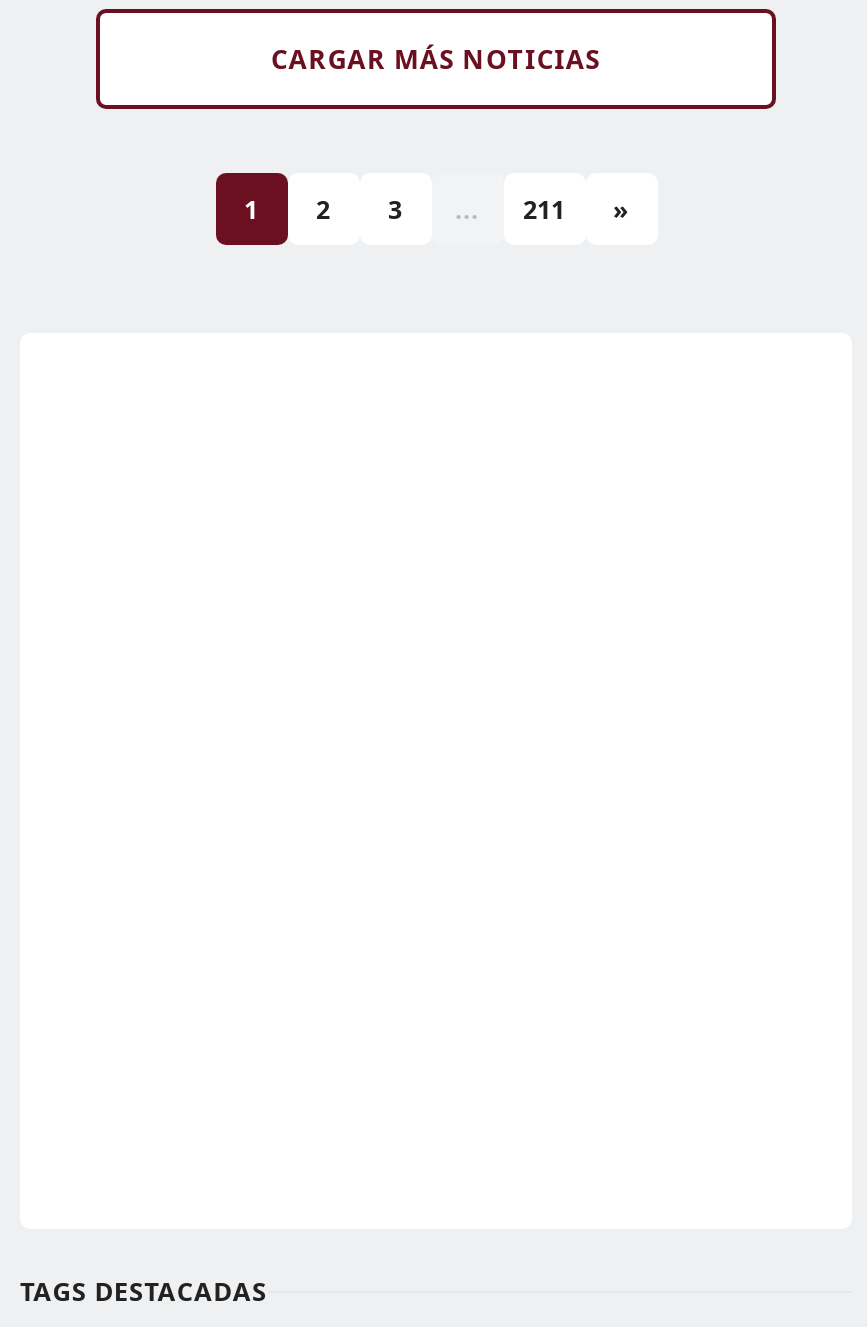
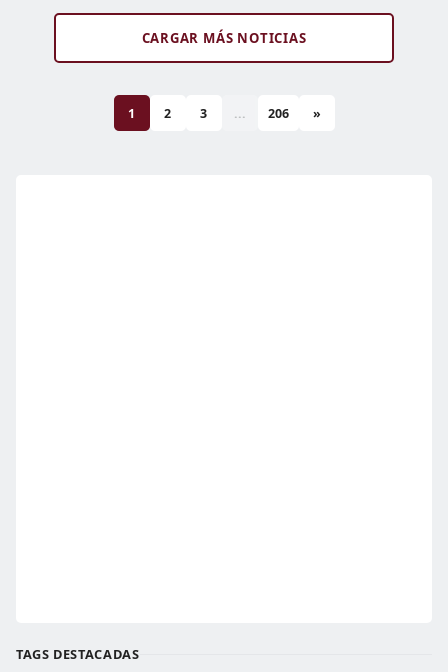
[523,192,565,226] 211 -> [267,104,288,121] 206

